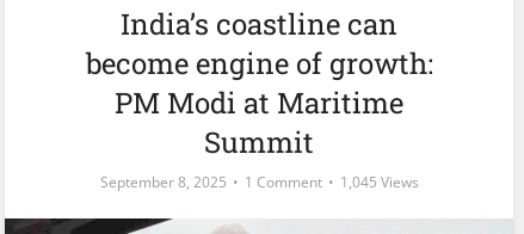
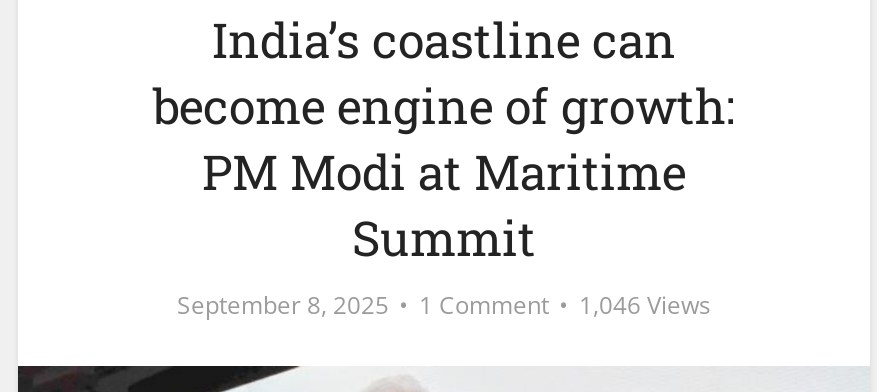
[100,172,418,192] September 8, 2025 1 Comment 1,045 Views -> [177,288,711,322] September 8, 2025 1 Comment 1,046 Views

